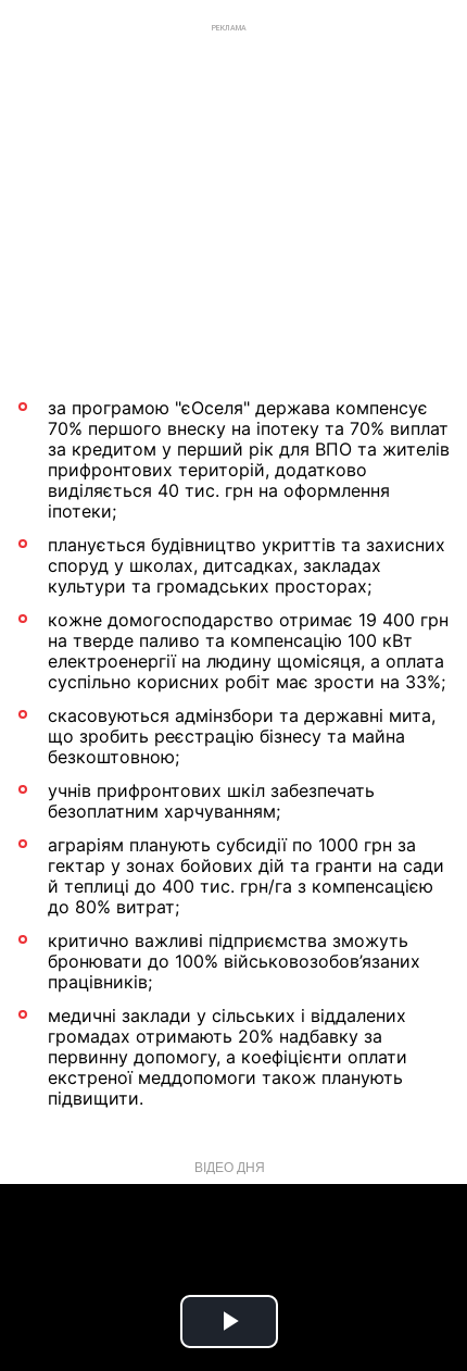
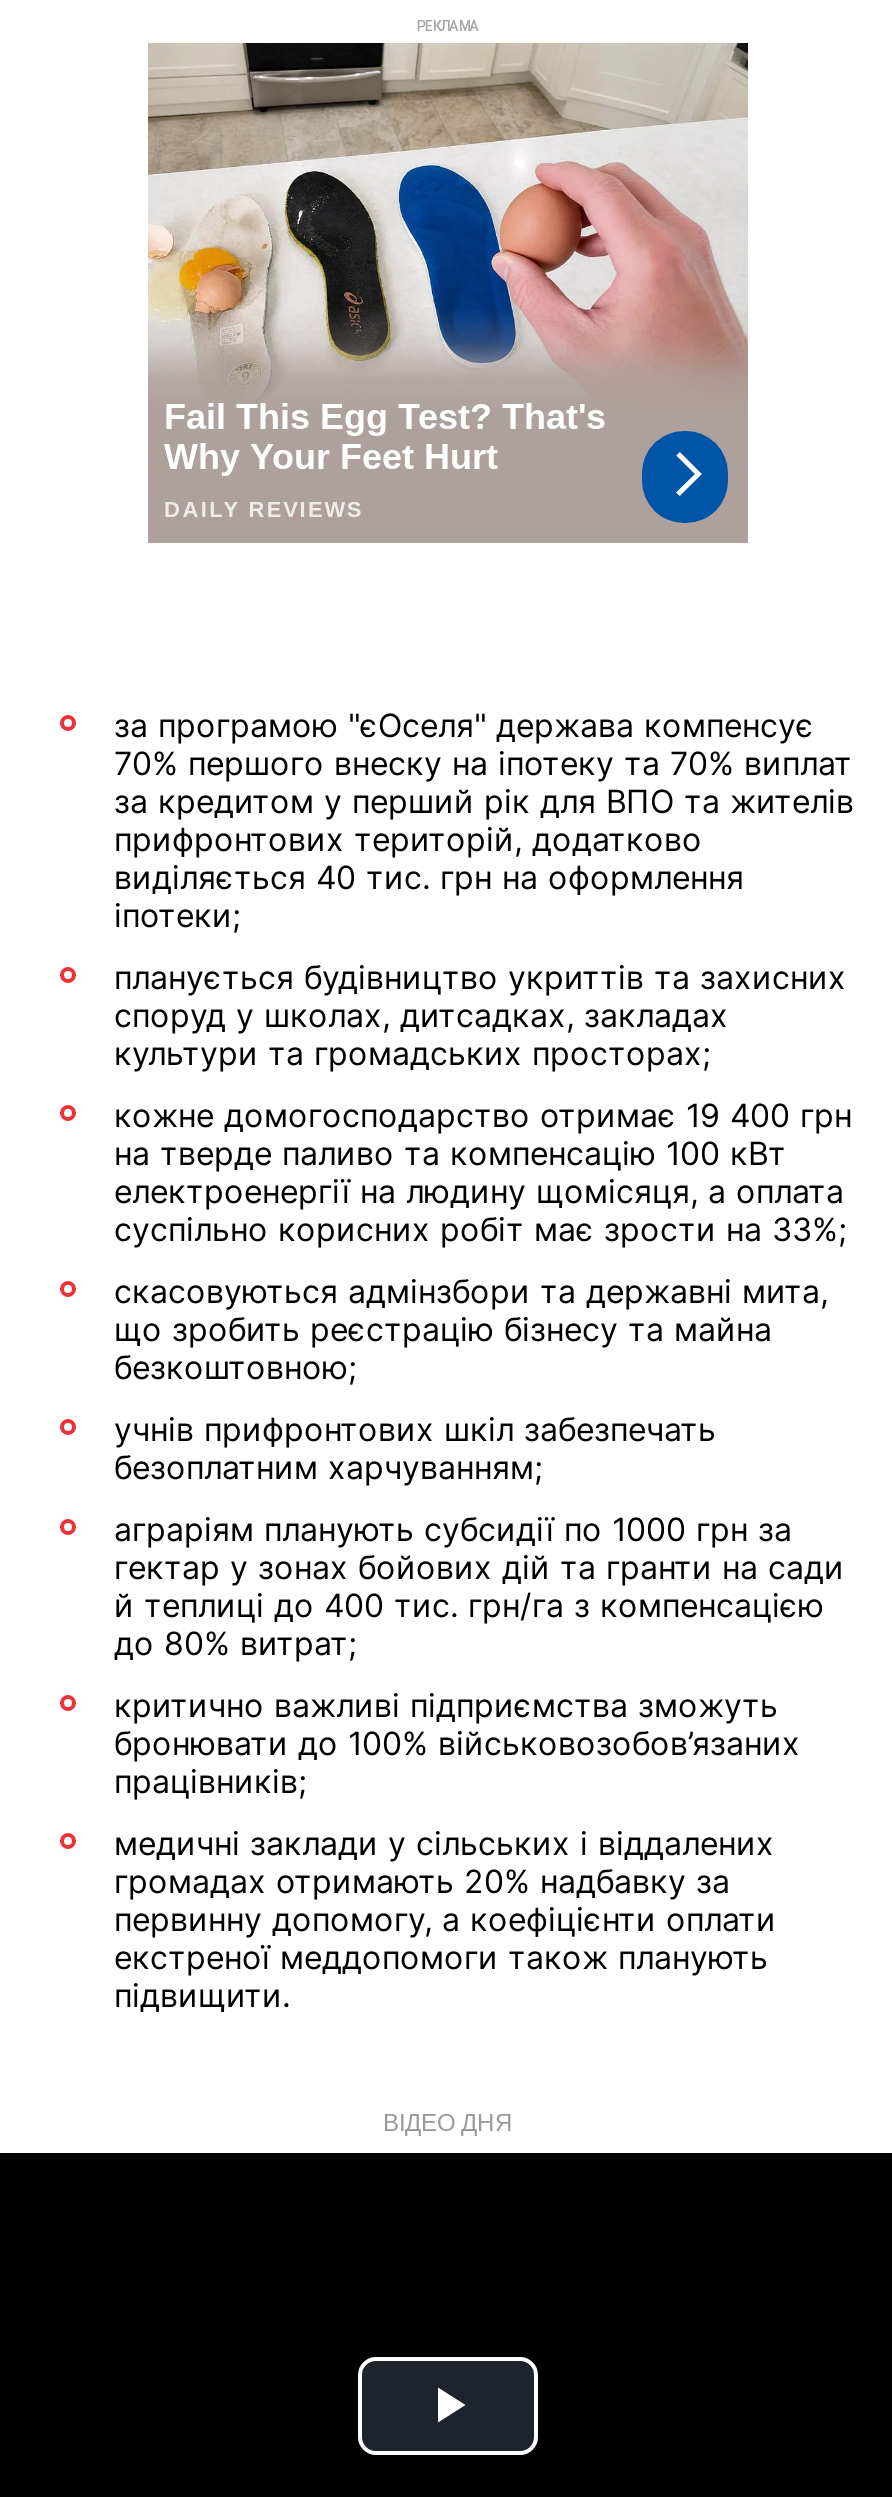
none -> [146,41,750,543] [image]

